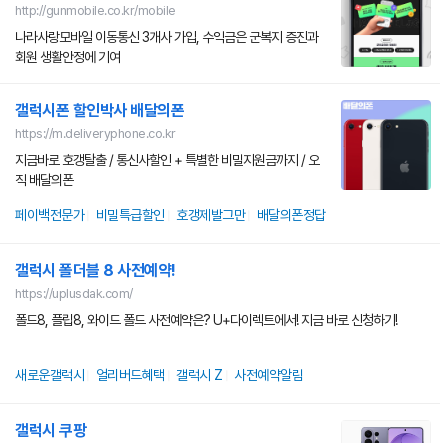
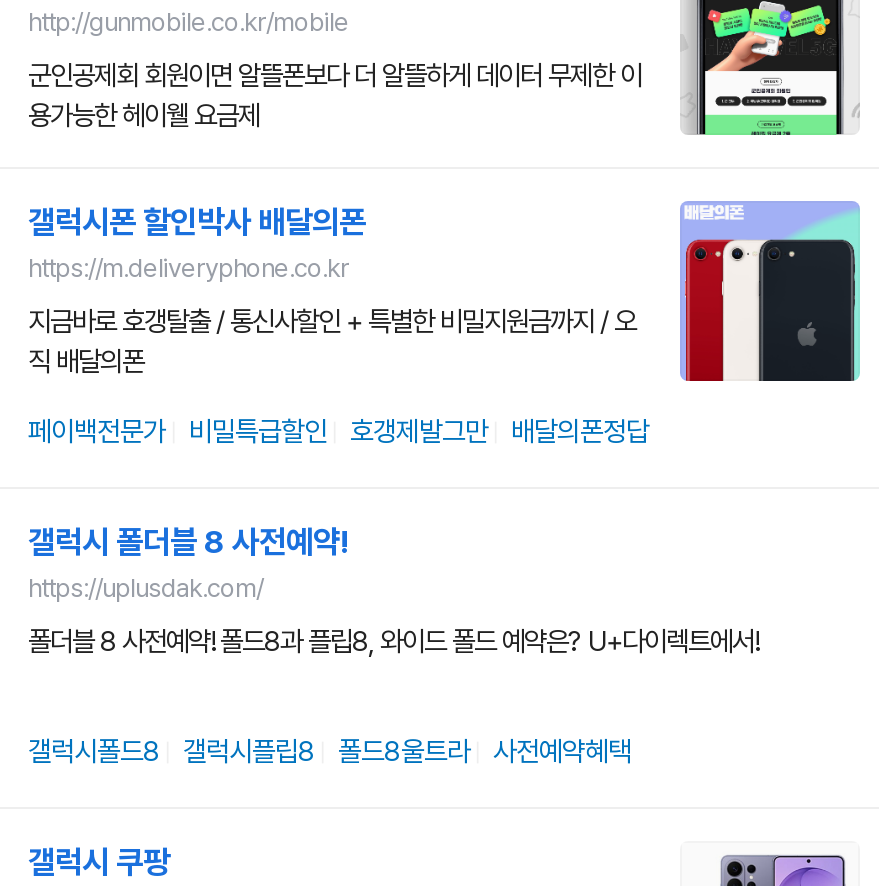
[15,29,318,65] 나라사랑모바일 이동통신 3개사 가입, 수익금은 군복지 증진과 | 회원 생활안정에 기여 -> [28,58,642,130] 군인공제회 회원이면 알뜰폰보다 더 알뜰하게 데이터 무제한 이 | 용가능한 헤이웰 요금제
[15,312,397,328] 폴드8, 플립8, 와이드 폴드 사전예약은? U+다이렉트에서! 지금 바로 신청하기! -> [28,624,758,656] 폴더블 8 사전예약! 폴드8과 플립8, 와이드 폴드 예약은? U+다이렉트에서!
[15,367,303,383] 새로운갤럭시 | 얼리버드혜택 | 갤럭시 Z | 사전예약알림 -> [28,734,631,766] 갤럭시폴드8 | 갤럭시플립8 | 폴드8울트라 | 사전예약혜택

